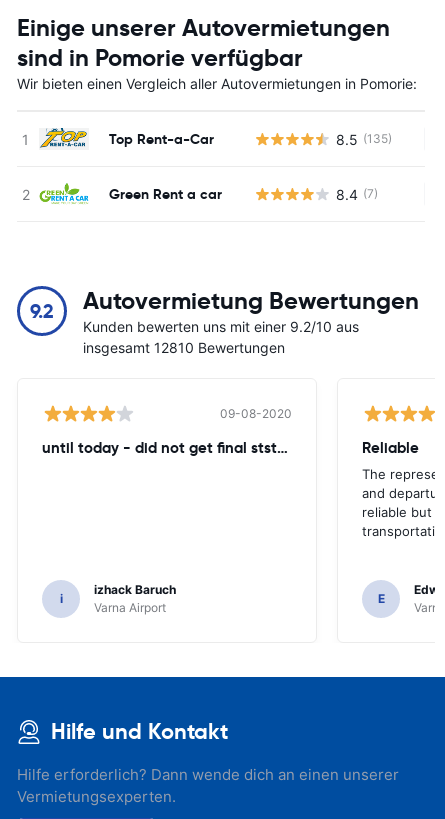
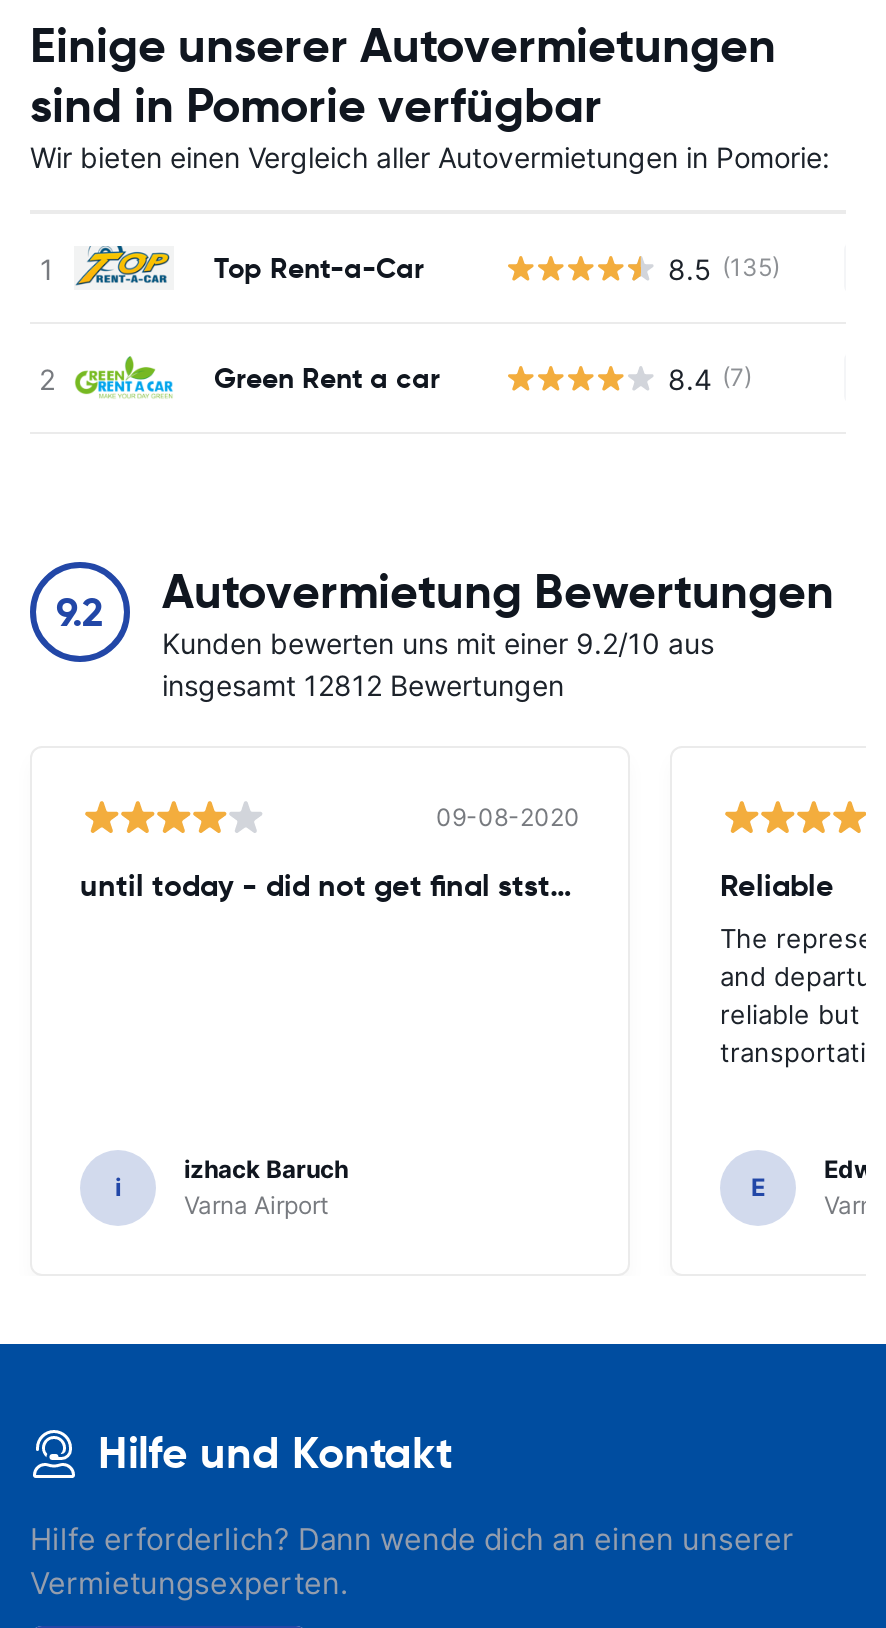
[83,339,285,356] insgesamt 12810 Bewertungen -> [162,668,564,702] insgesamt 12812 Bewertungen

